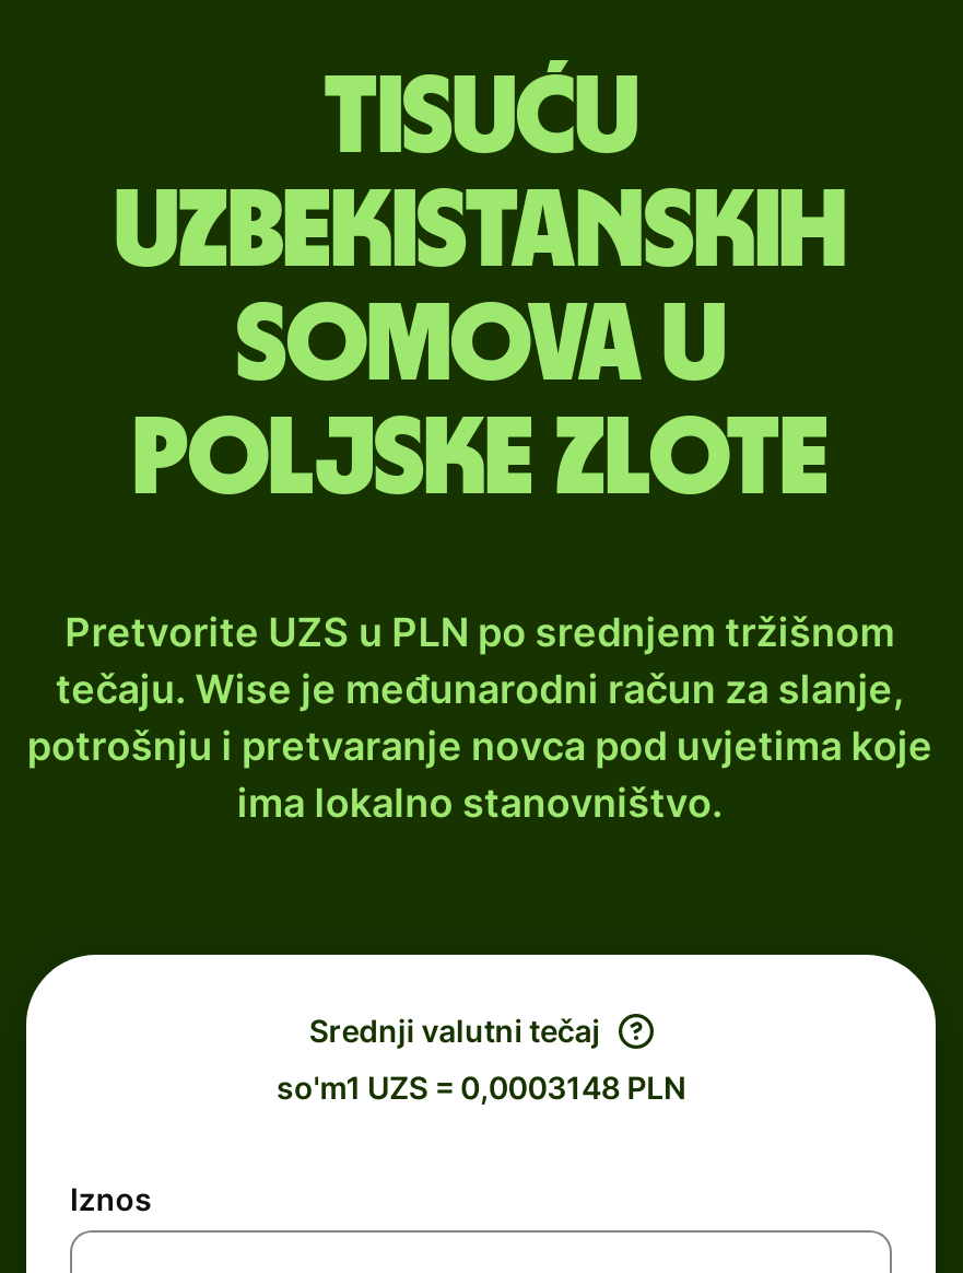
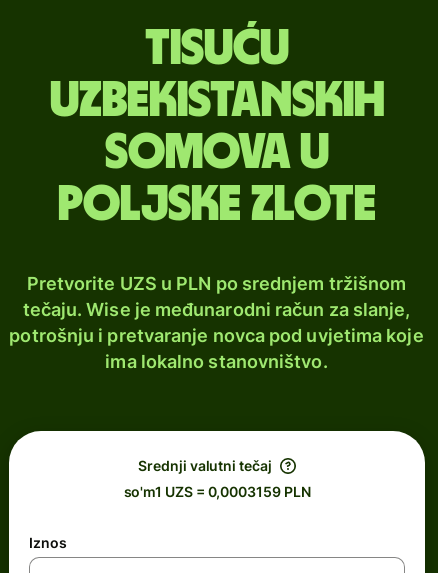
[277,1068,685,1106] so'm1 UZS = 0,0003148 PLN -> [123,483,310,500] so'm1 UZS = 0,0003159 PLN

